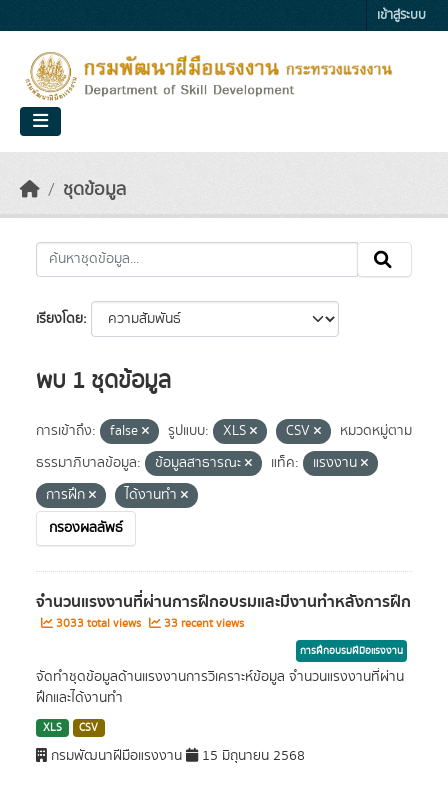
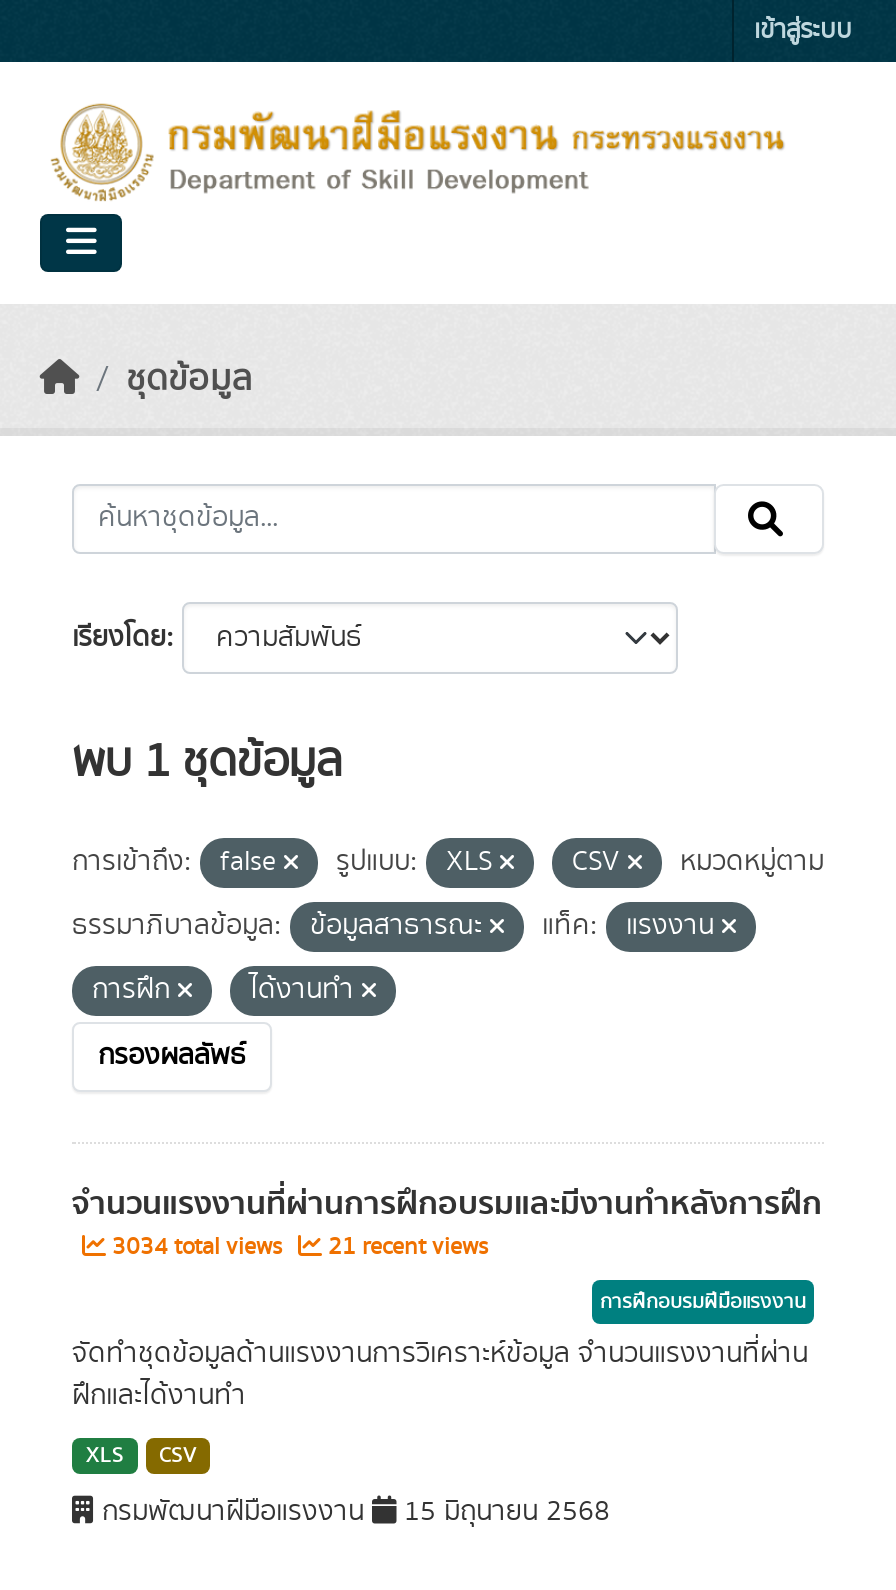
[53,615,144,632] 3033 total views -> [106,1230,288,1264] 3034 total views
[161,615,244,632] 33 recent views -> [322,1230,488,1264] 21 recent views

